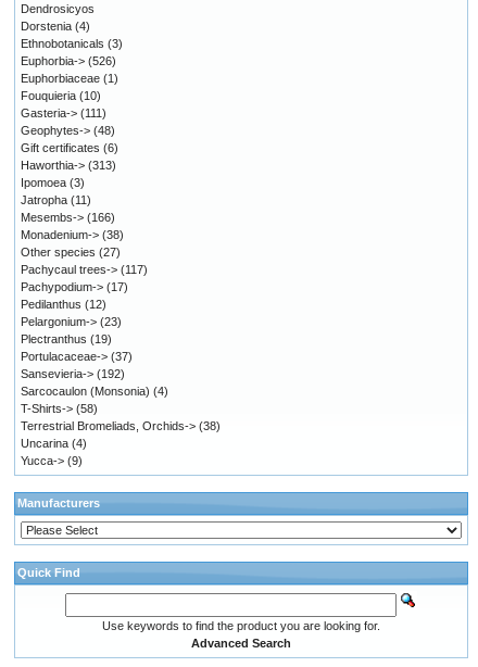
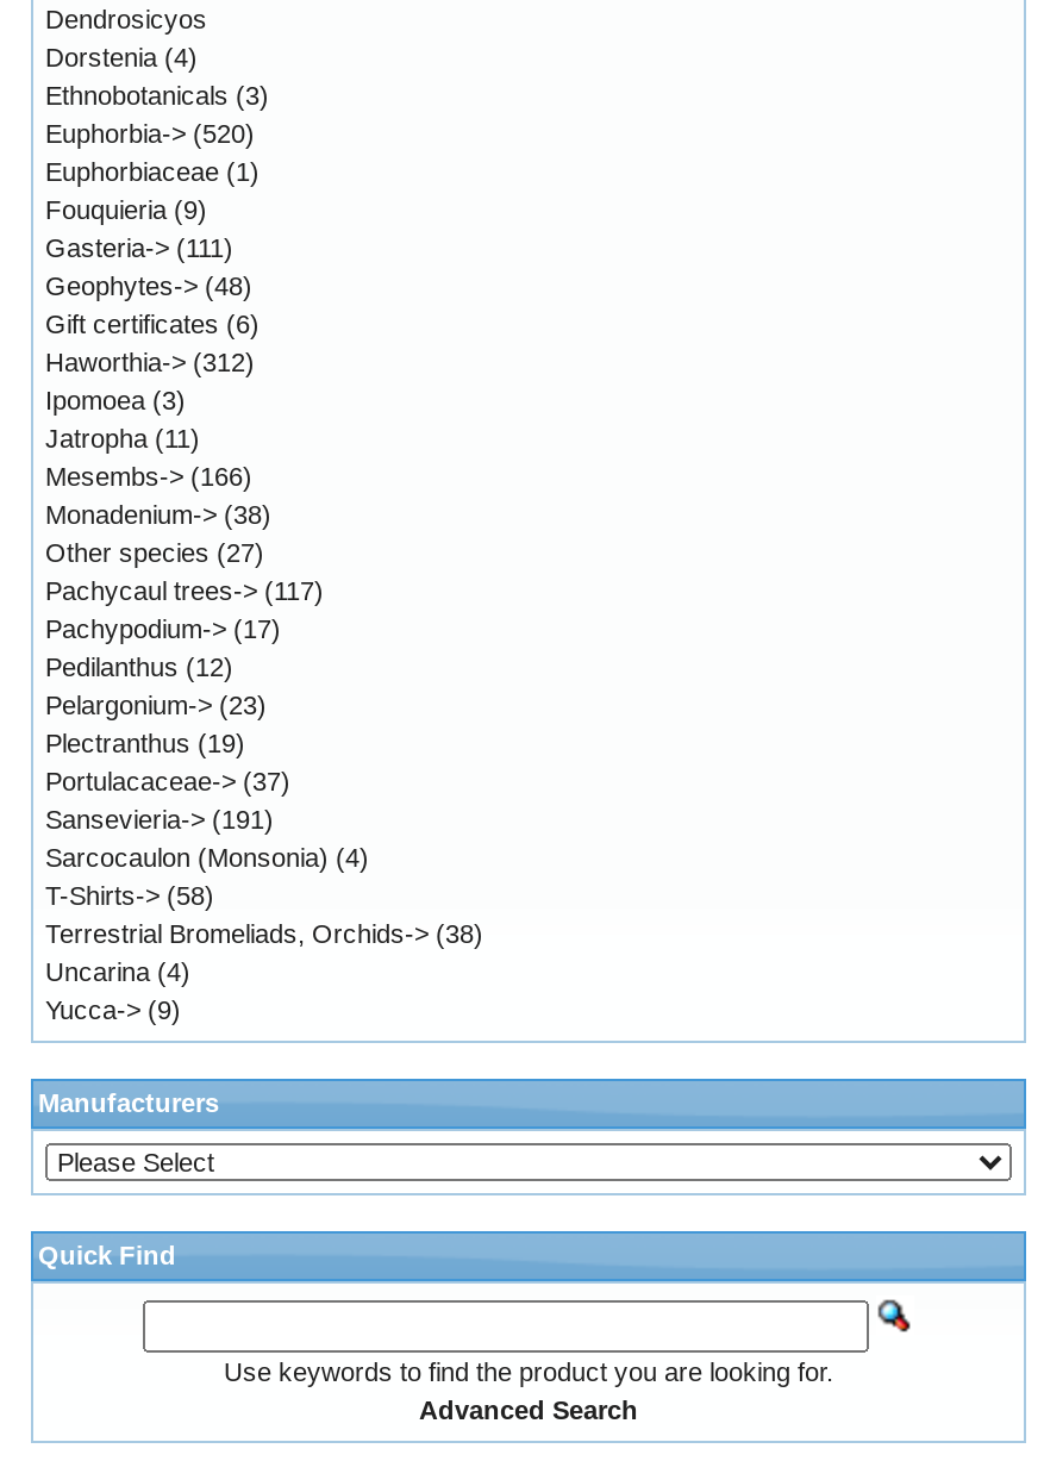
[21,54,116,67] Euphorbia-> (526) -> [45,119,255,148] Euphorbia-> (520)
[21,89,101,102] Fouquieria (10) -> [45,195,207,224] Fouquieria (9)
[21,159,116,172] Haworthia-> (313) -> [45,348,255,376] Haworthia-> (312)
[21,367,125,380] Sansevieria-> (192) -> [45,805,274,833] Sansevieria-> (191)

